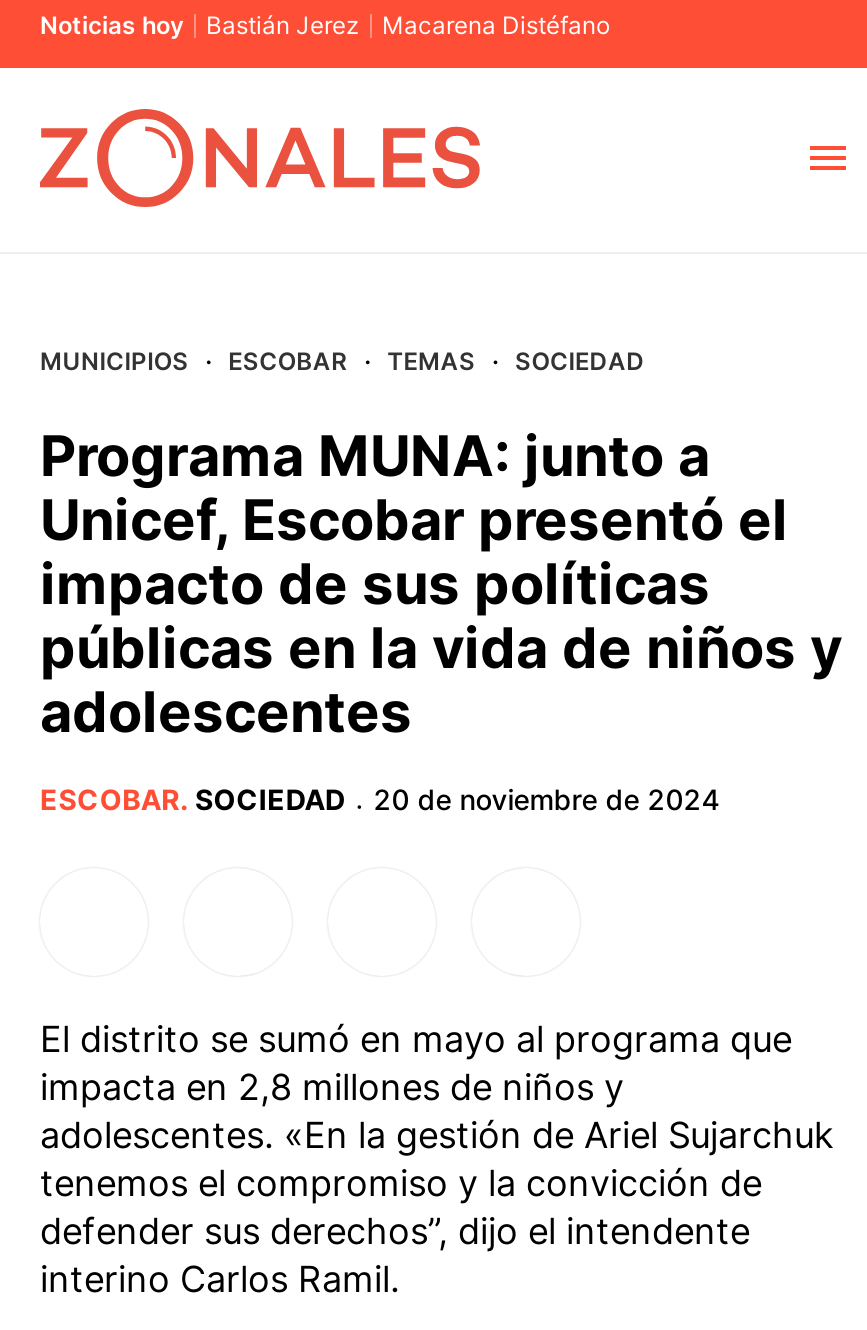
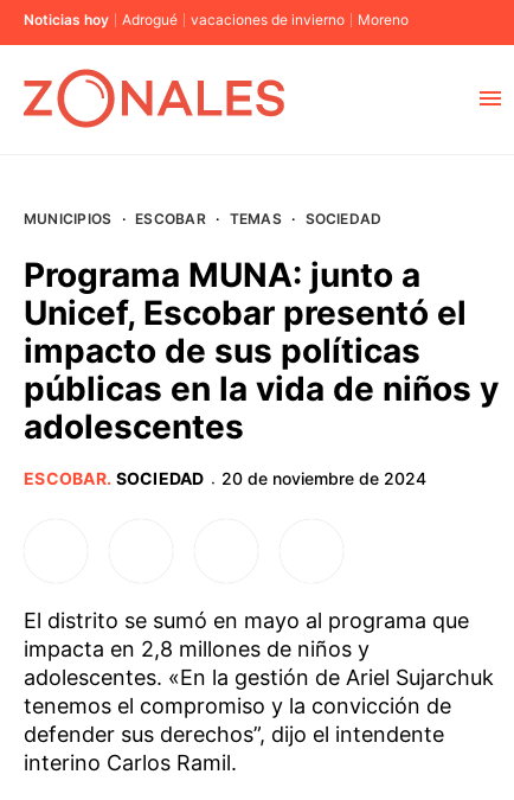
[206,10,610,40] Bastián Jerez | Macarena Distéfano -> [122,11,409,28] Adrogué | vacaciones de invierno | Moreno

